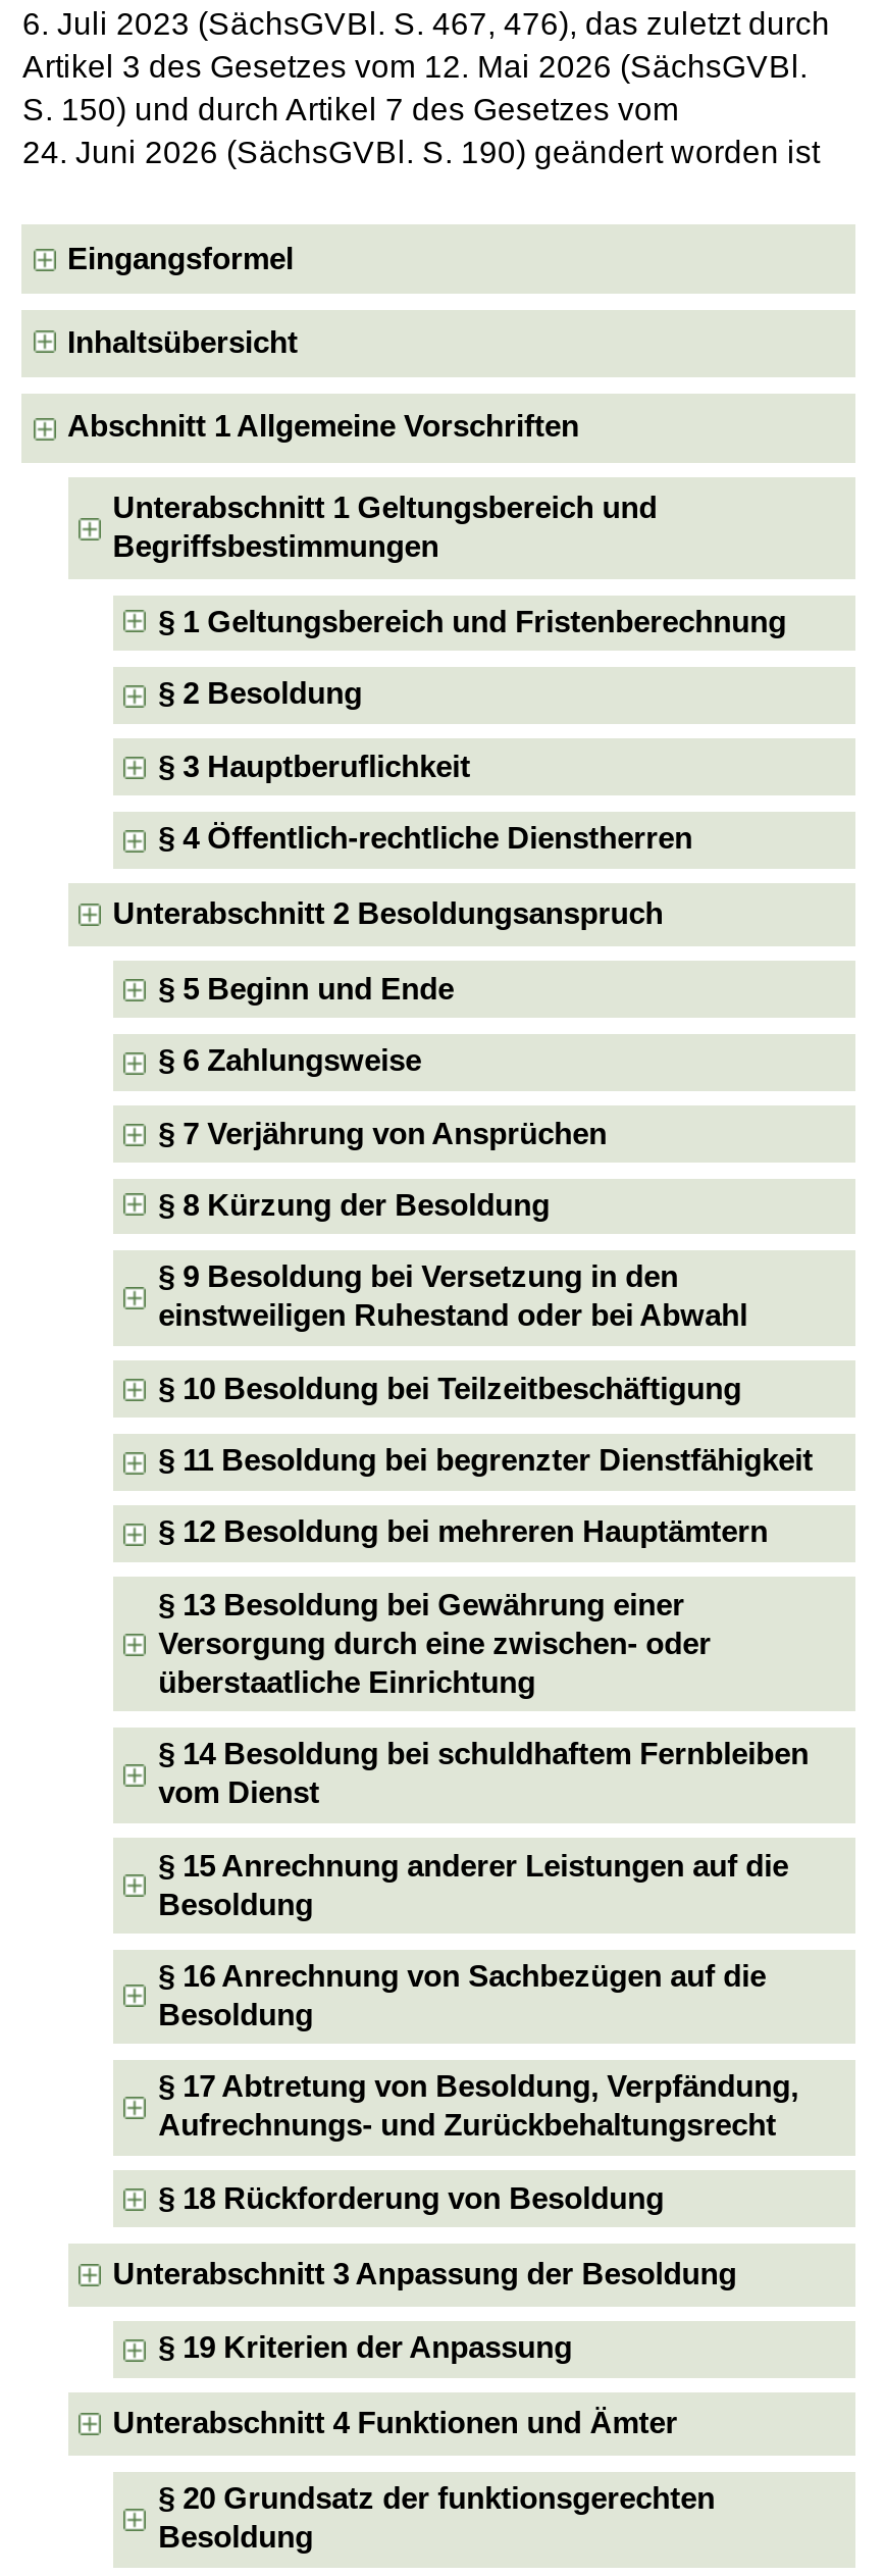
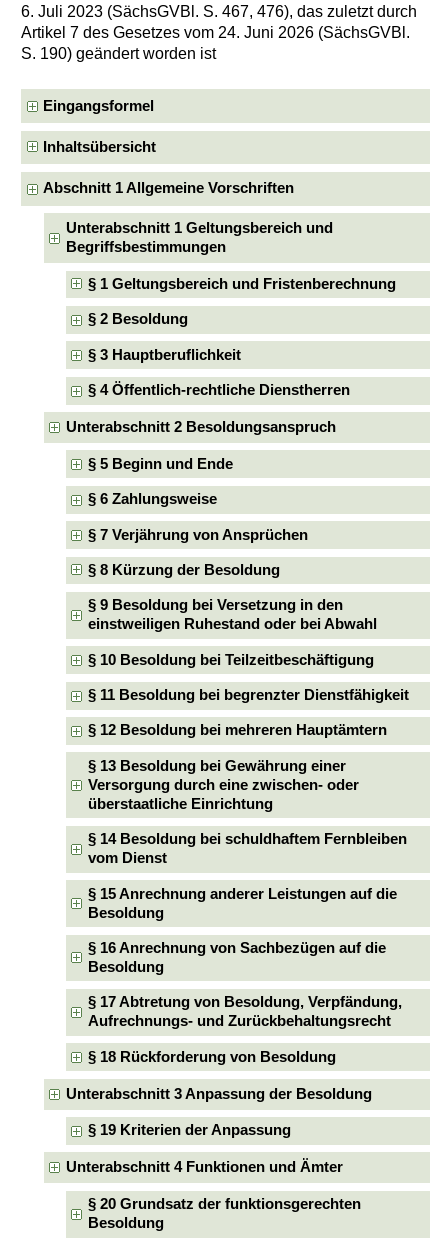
[22,49,820,170] Artikel 3 des Gesetzes vom 12. Mai 2026 (SächsGVBl. | S. 150) und durch Artikel 7 des Gesetzes vom | 24. Juni 2026 (SächsGVBl. S. 190) geändert worden ist -> [21,24,410,62] Artikel 7 des Gesetzes vom 24. Juni 2026 (SächsGVBl. | S. 190) geändert worden ist

